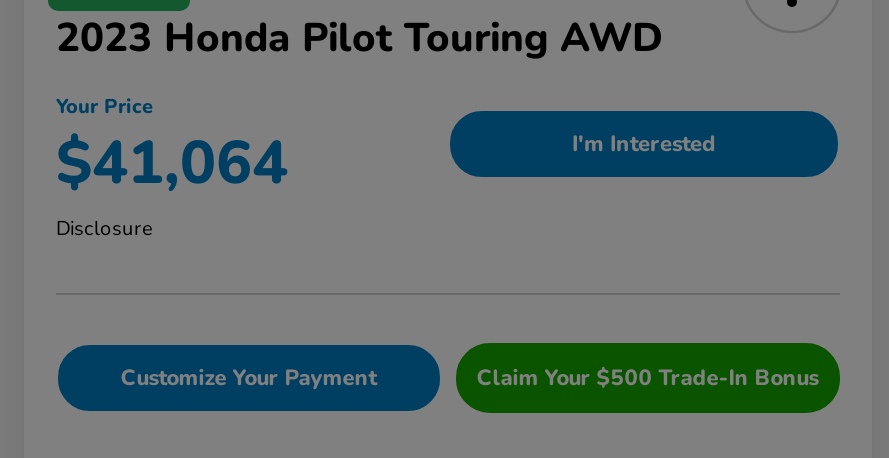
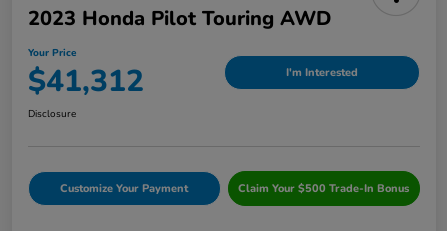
[56,122,288,204] $41,064 -> [28,61,144,102] $41,312

